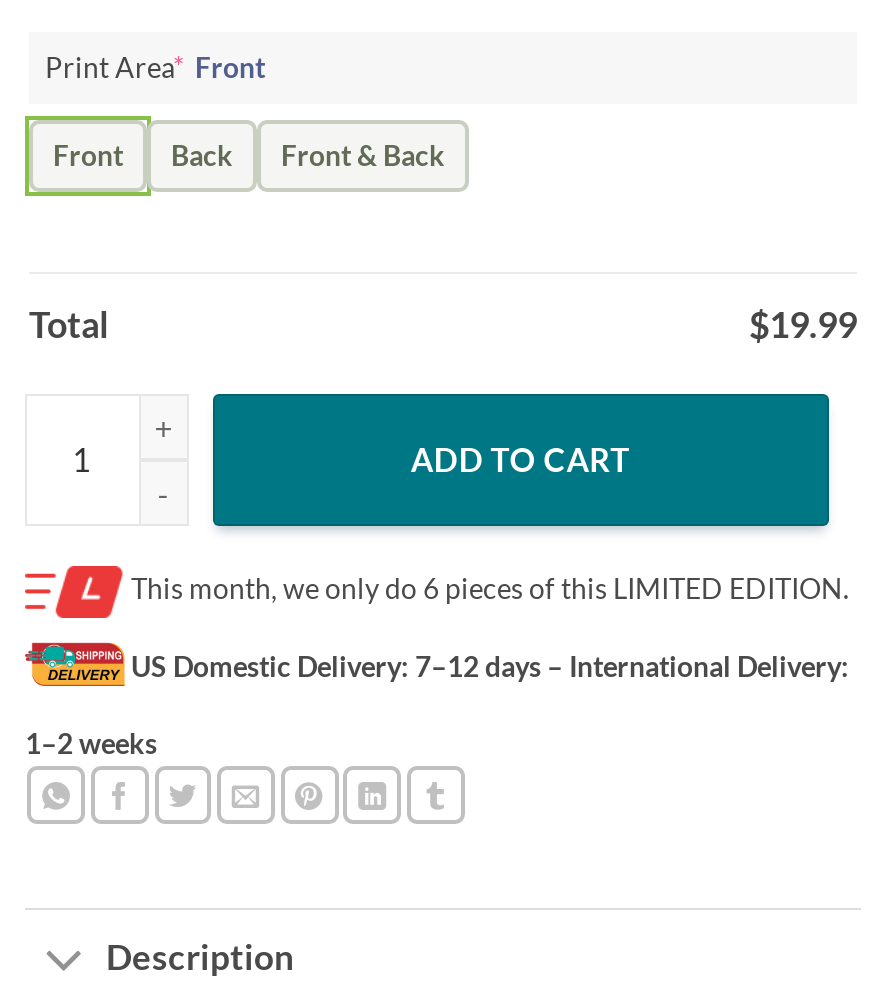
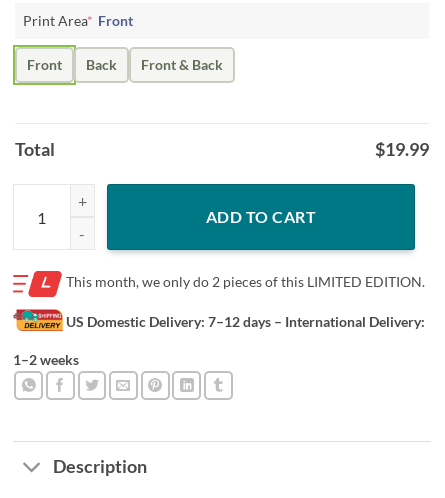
[131,572,849,606] This month, we only do 6 pieces of this LIMITED EDITION. -> [66,273,425,290] This month, we only do 2 pieces of this LIMITED EDITION.

